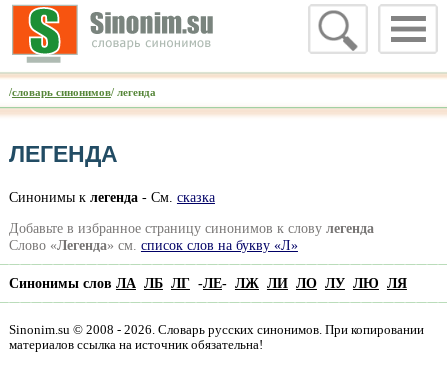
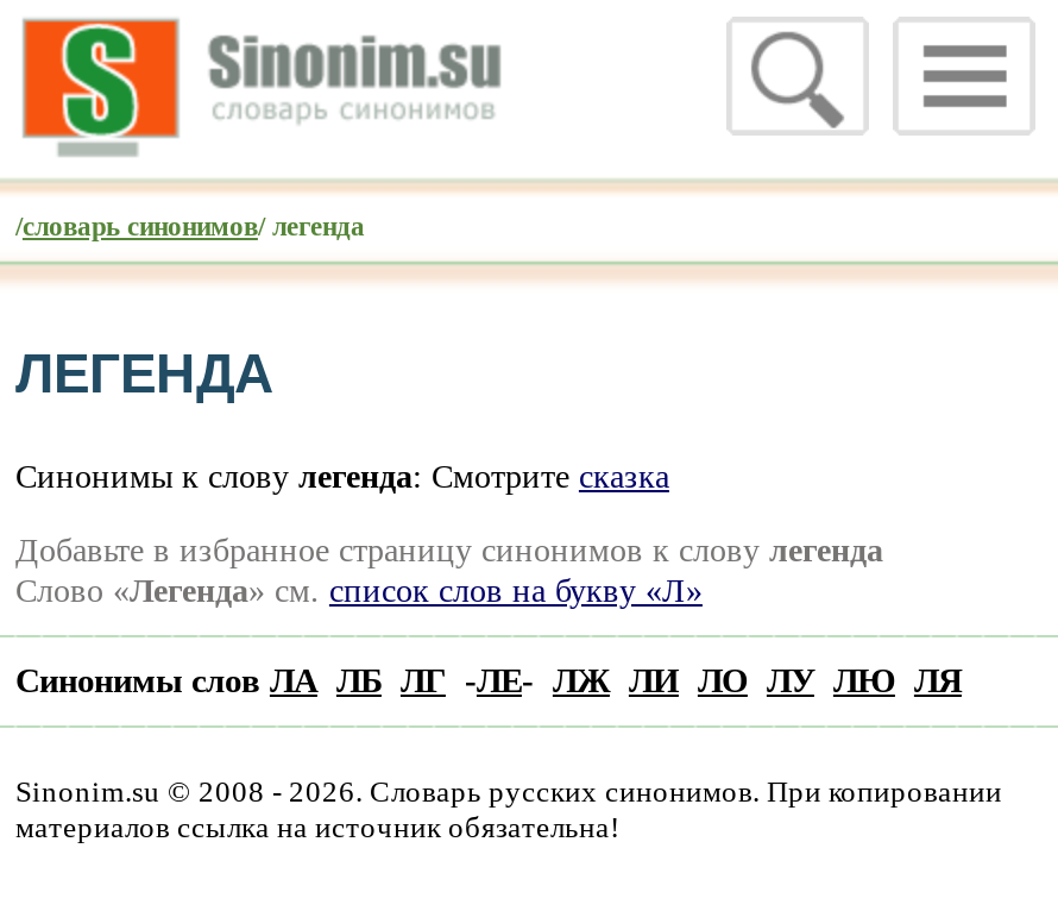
[9,189,215,205] Синонимы к легенда - См. сказка -> [15,456,669,494] Синонимы к слову легенда: Смотрите сказка

